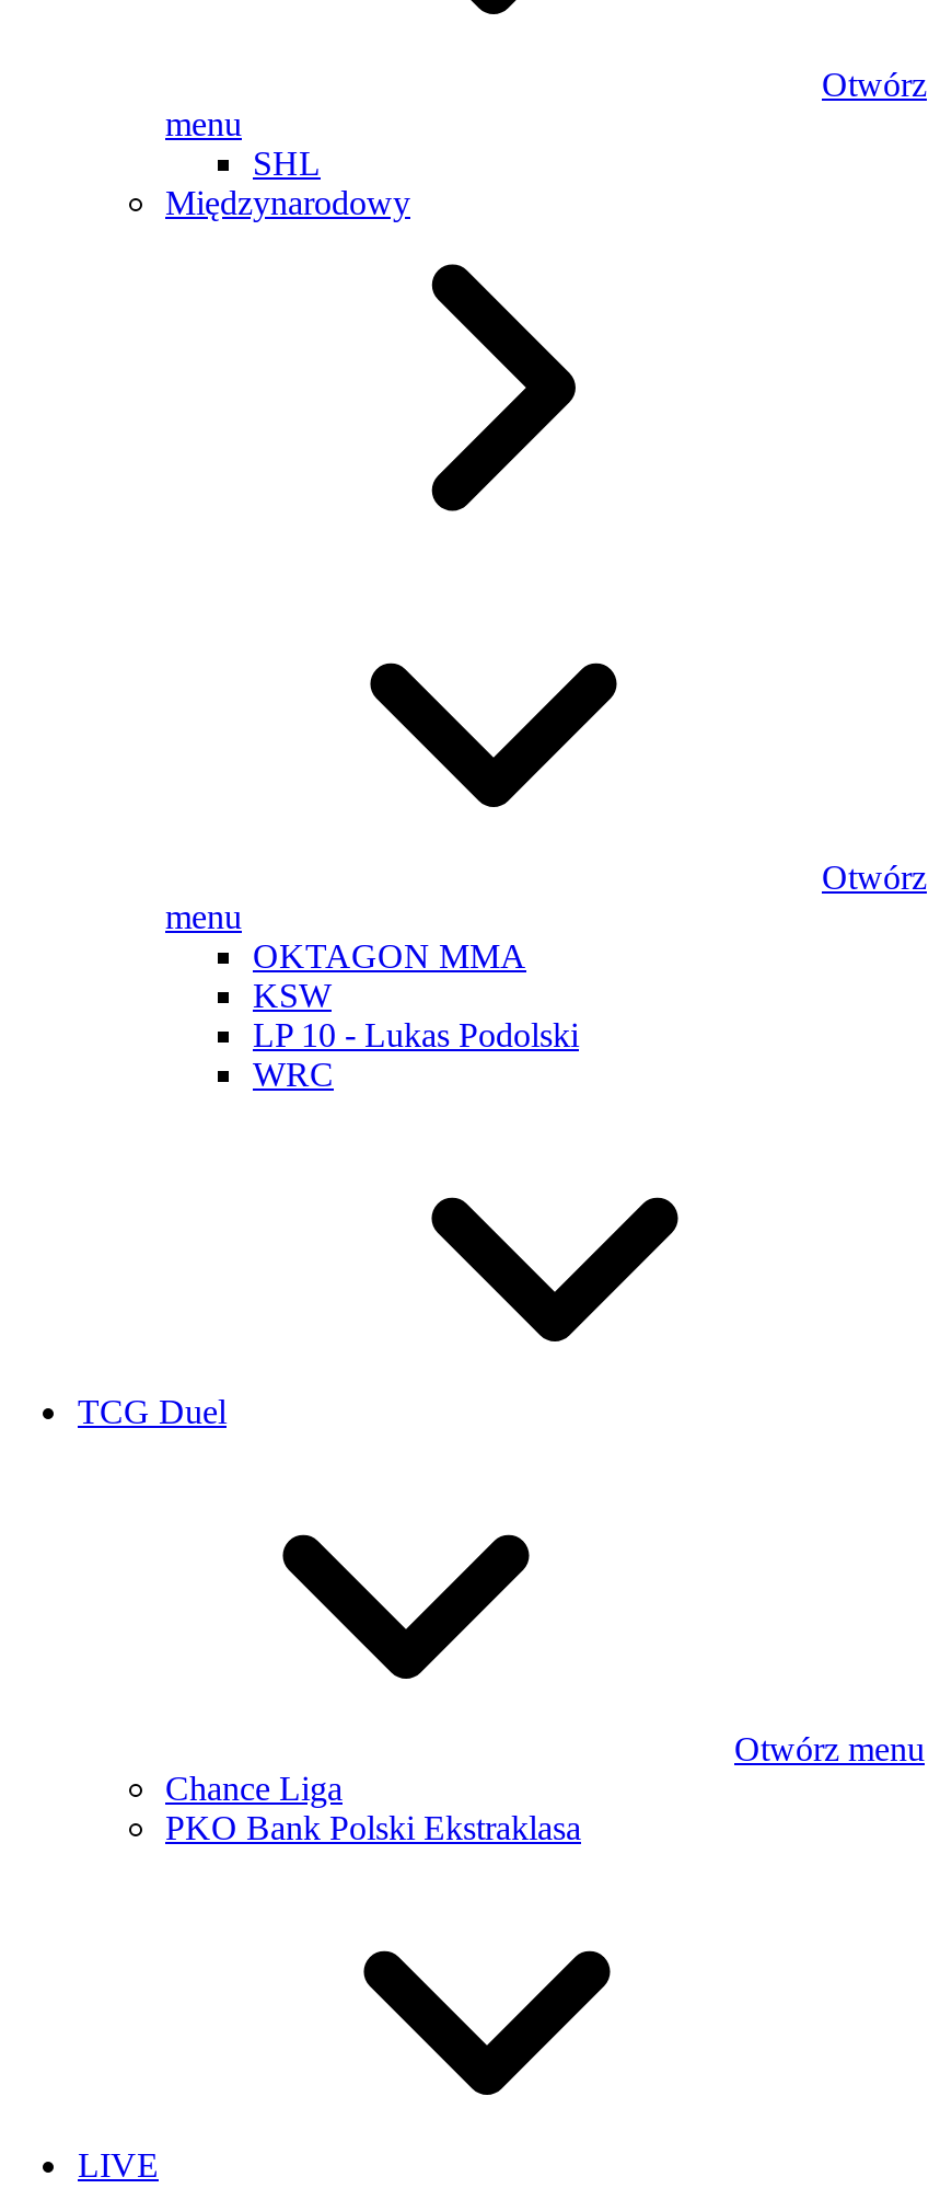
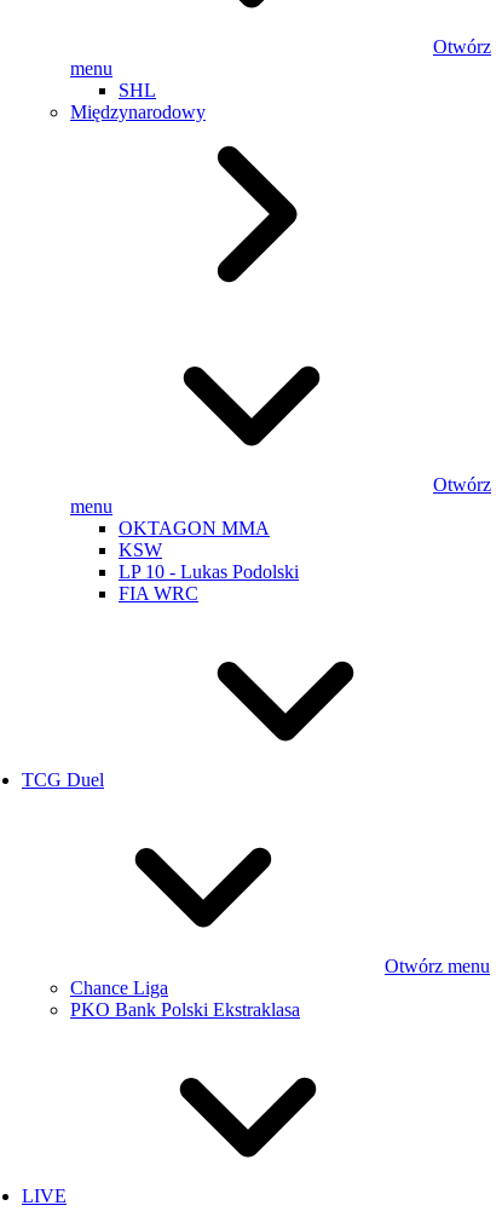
[253,1056,334,1093] WRC -> [119,583,198,604] FIA WRC

